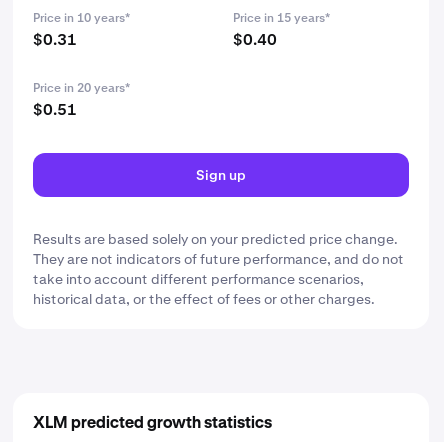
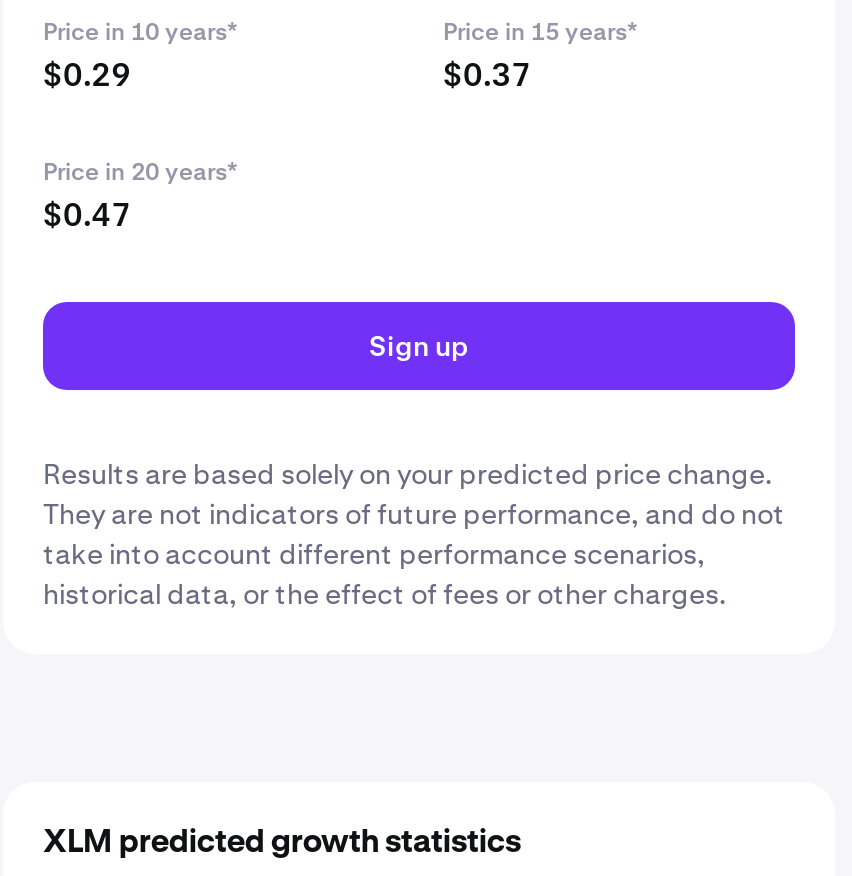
[33,29,77,50] $0.31 -> [43,54,131,96] $0.29
[233,29,277,50] $0.40 -> [443,54,531,96] $0.37
[33,99,77,120] $0.51 -> [43,194,131,236] $0.47

